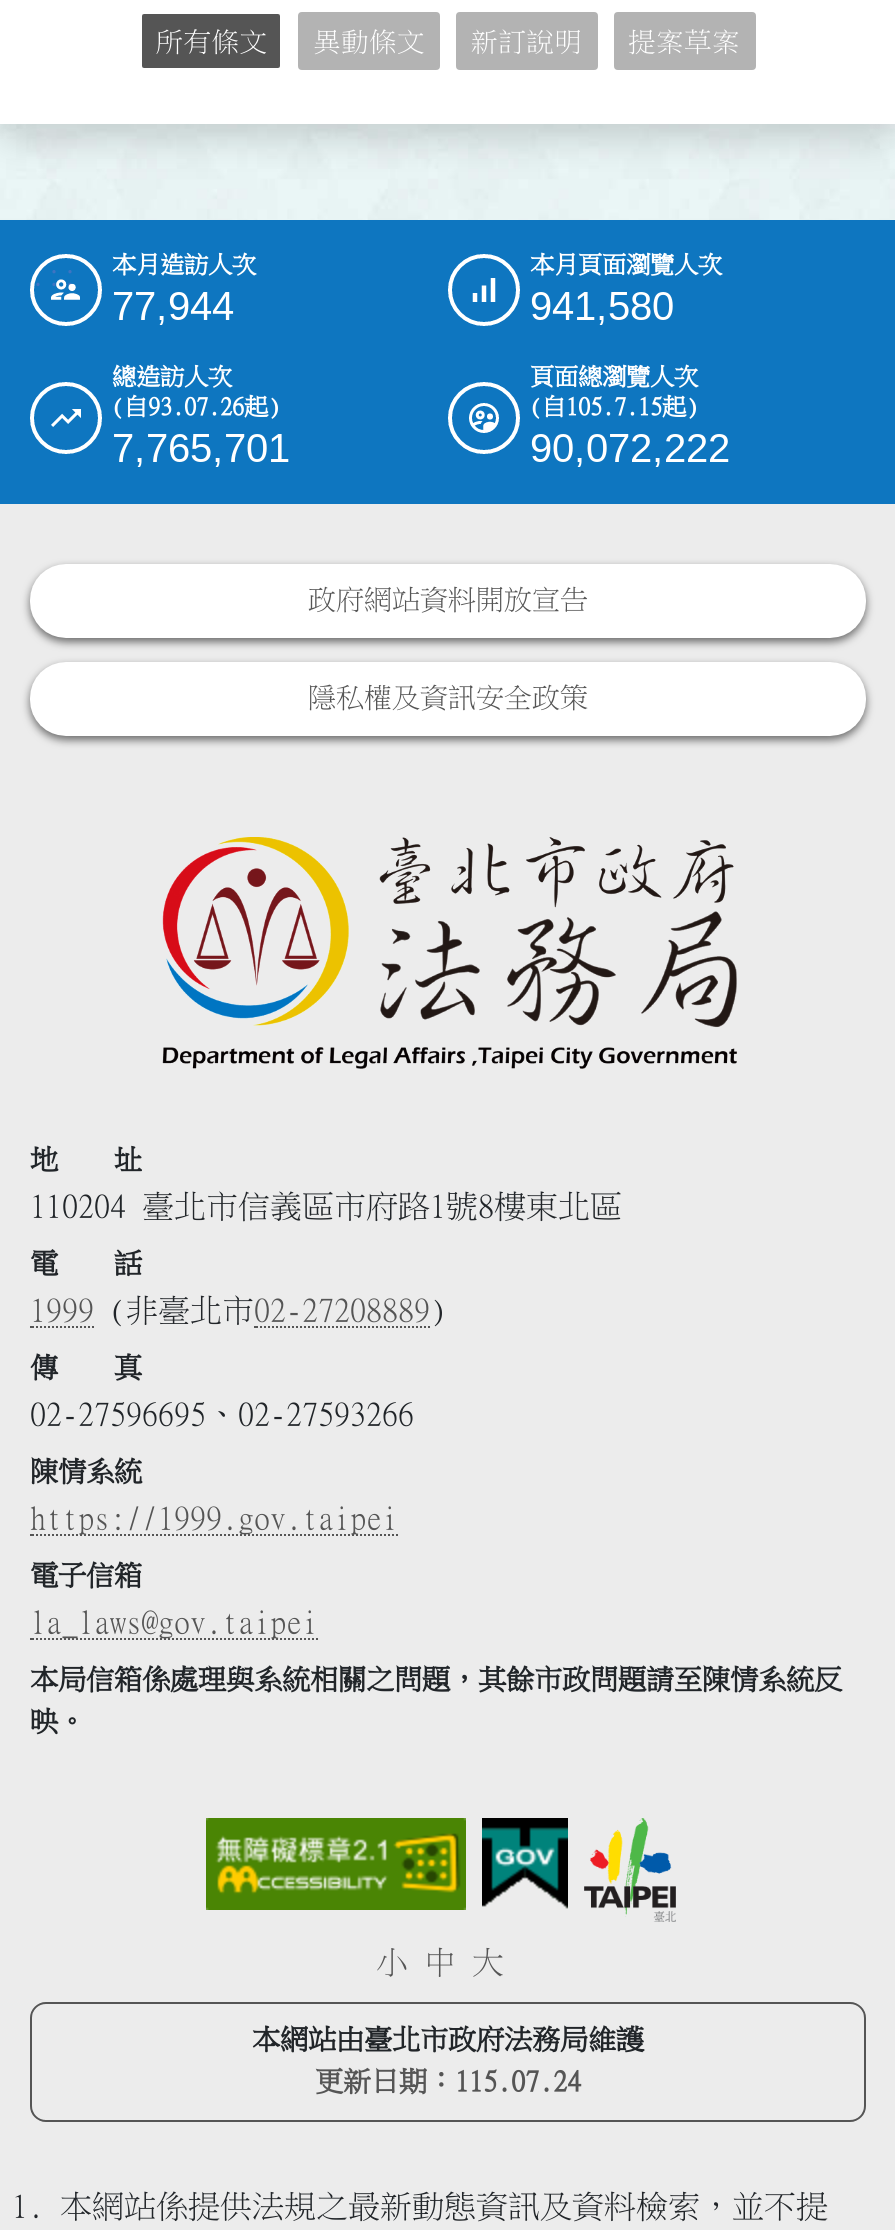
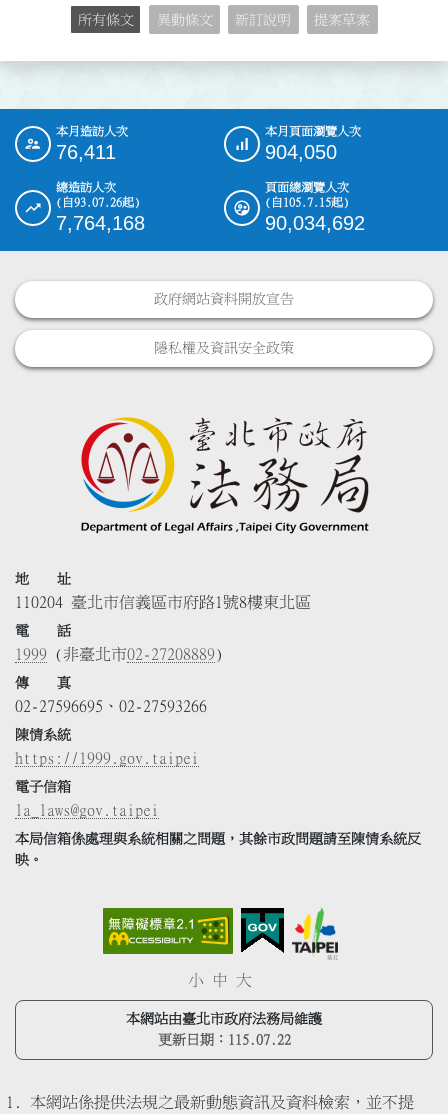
[112,284,234,328] 77,944 -> [56,141,116,163] 76,411
[530,284,674,328] 941,580 -> [265,141,337,163] 904,050
[112,426,290,470] 7,765,701 -> [56,212,145,234] 7,764,168
[530,426,730,470] 90,072,222 -> [265,212,365,234] 90,034,692
[315,2068,581,2096] 更新日期：115.07.24 -> [157,1033,290,1047] 更新日期：115.07.22

